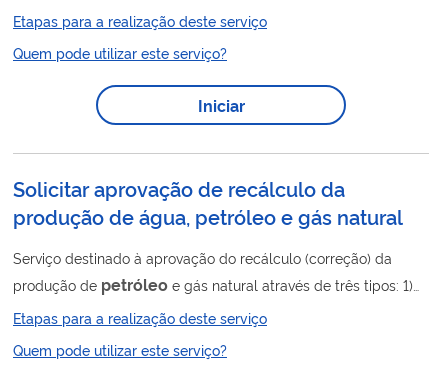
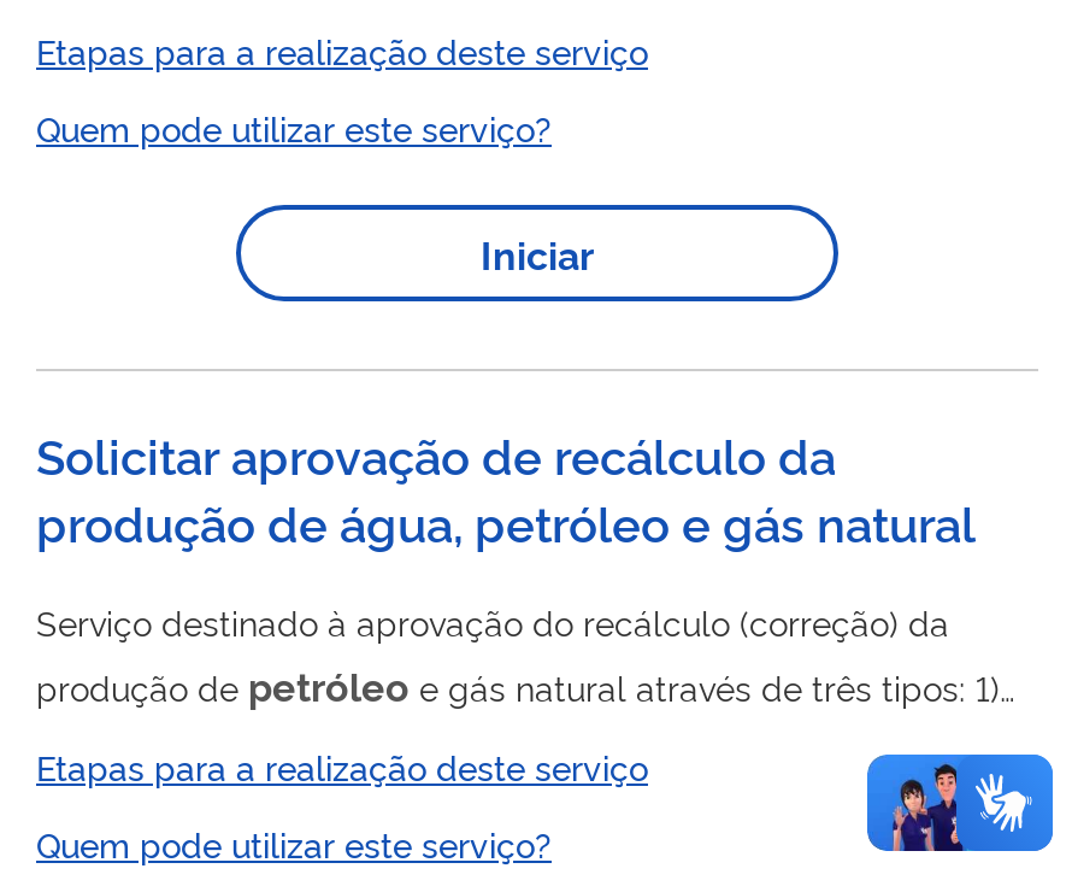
none -> [865,752,1055,853] [image]

